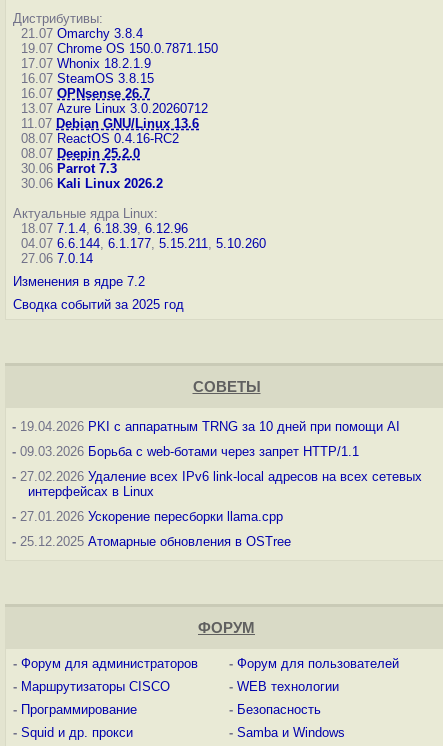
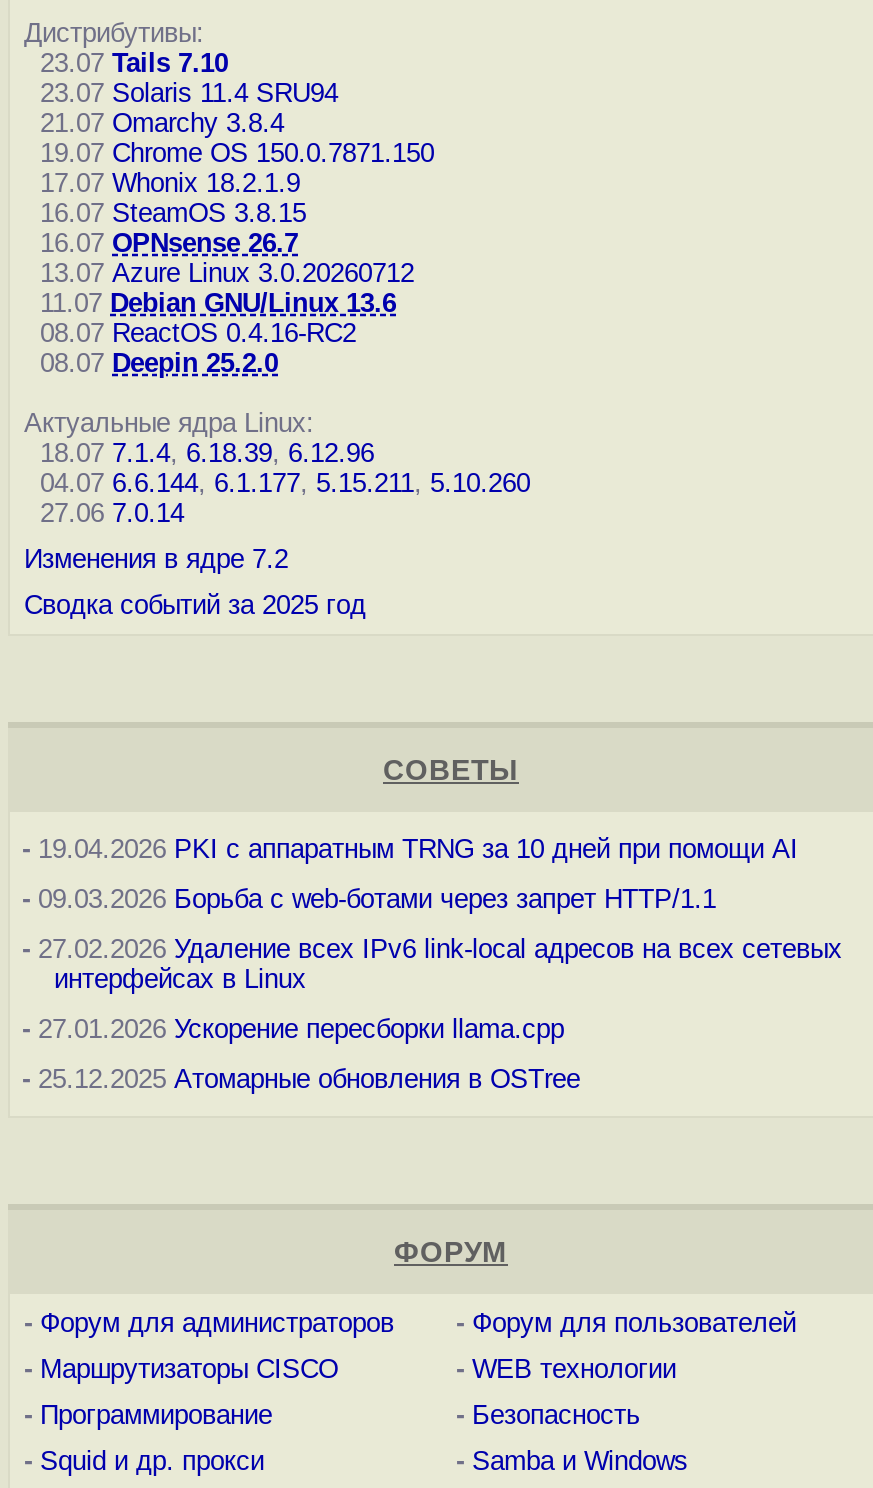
none -> [24,48,338,108] 23.07 Tails 7.10 | 23.07 Solaris 11.4 SRU94
moved [13,26,218,161] -> [24,108,434,378]: 21.07 Omarchy 3.8.4 | 19.07 Chrome OS 150.0.7871.150 | 17.07 Whonix 18.2.1.9 | ... | 08.07 ReactOS 0.4.16-RC2 | 08.07 Deepin 25.2.0
[13,161,163,191] 30.06 Parrot 7.3 | 30.06 Kali Linux 2026.2 -> none

